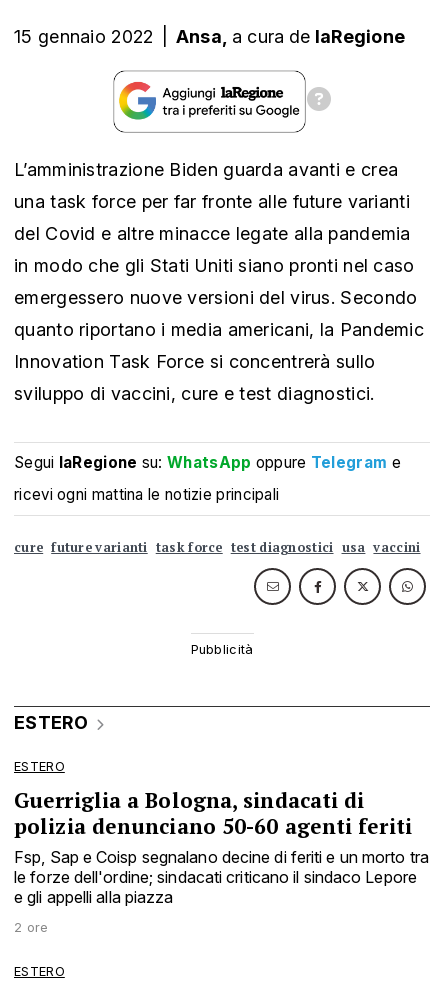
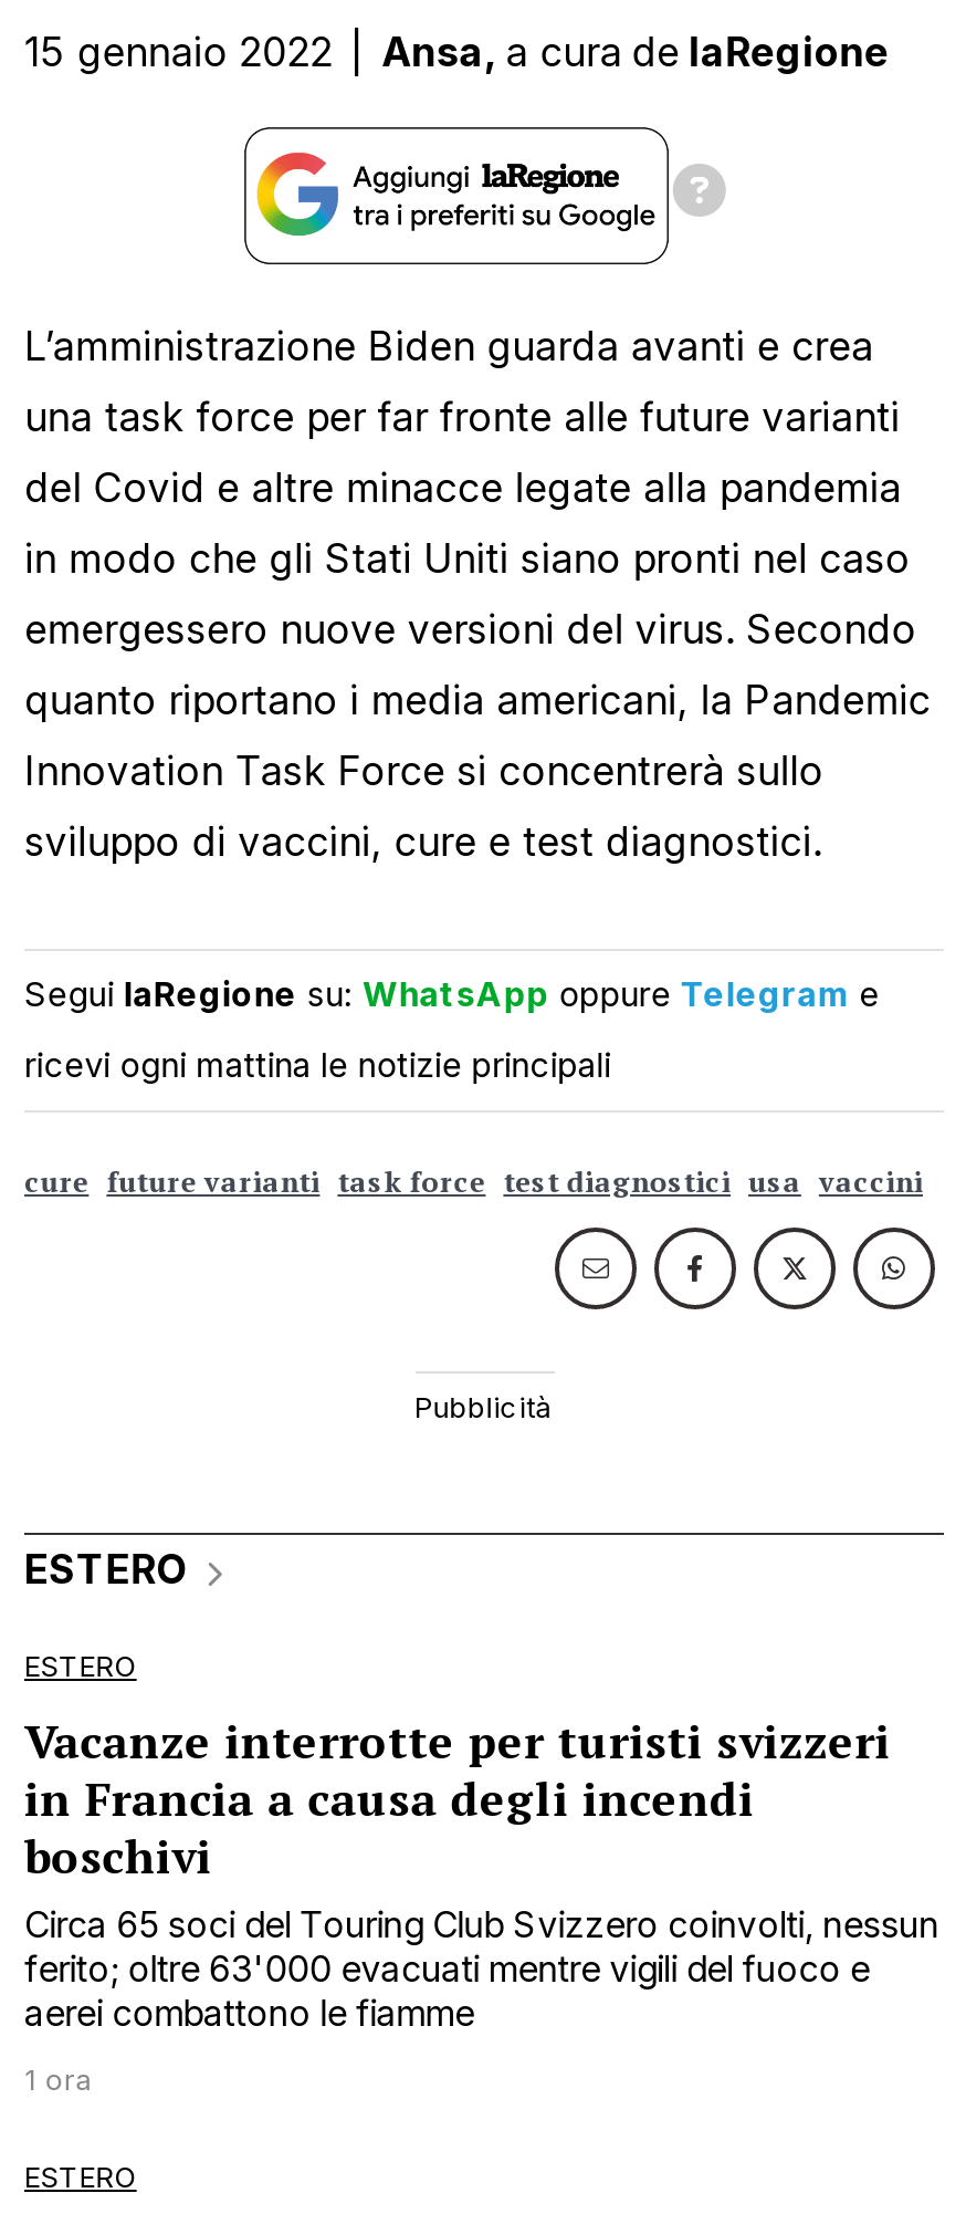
[14,786,429,907] Guerriglia a Bologna, sindacati di | polizia denunciano 50-60 agenti feriti | Fsp, Sap e Coisp segnalano decine di feriti e un morto tra | le forze dell'ordine; sindacati criticano il sindaco Lepore | e gli appelli alla piazza -> [24,1711,939,2036] Vacanze interrotte per turisti svizzeri | in Francia a causa degli incendi | boschivi | Circa 65 soci del Touring Club Svizzero coinvolti, nessun | ferito; oltre 63'000 evacuati mentre vigili del fuoco e | aerei combattono le fiamme
[14,920,48,935] 2 ore -> [24,2064,94,2098] 1 ora

